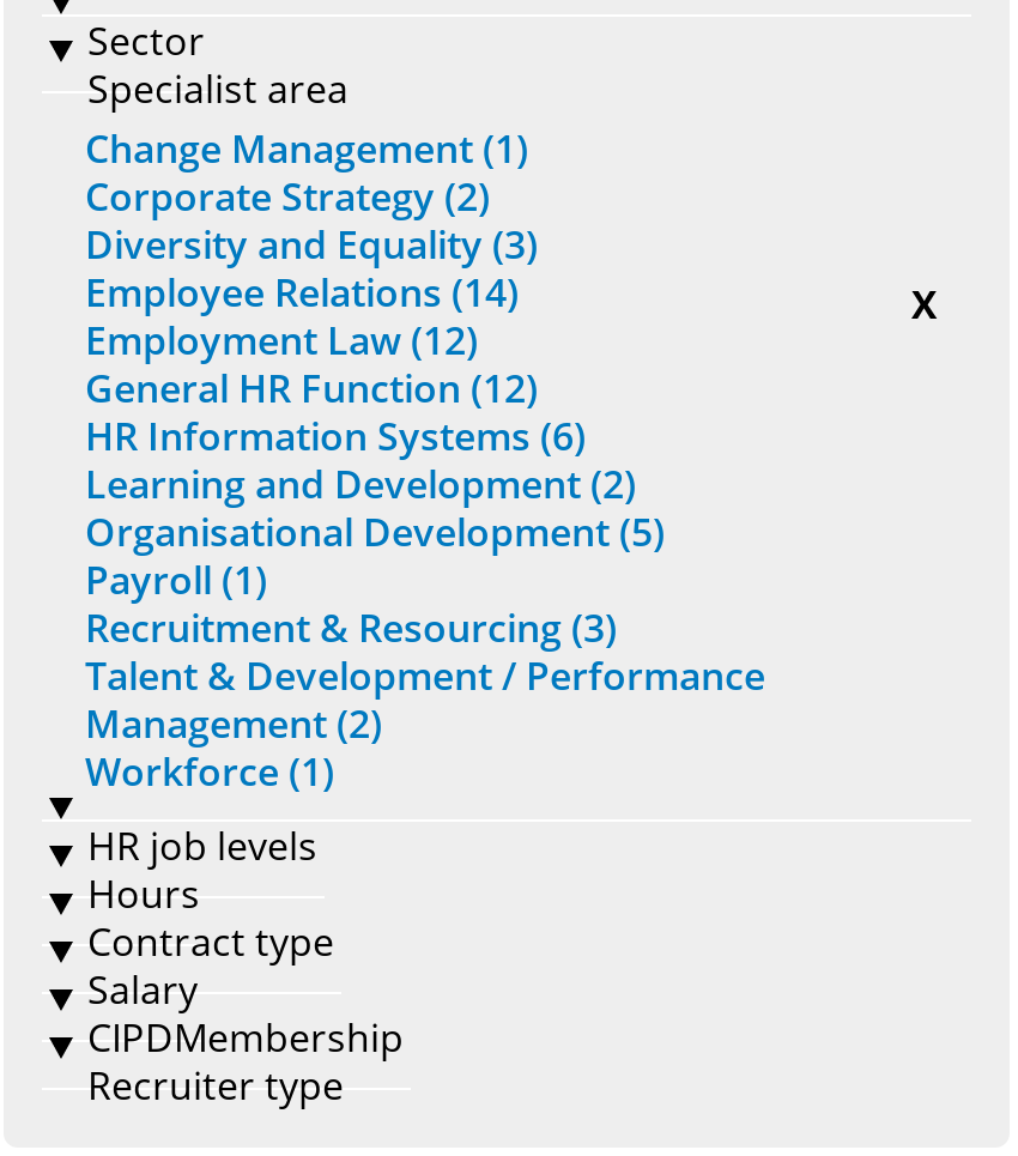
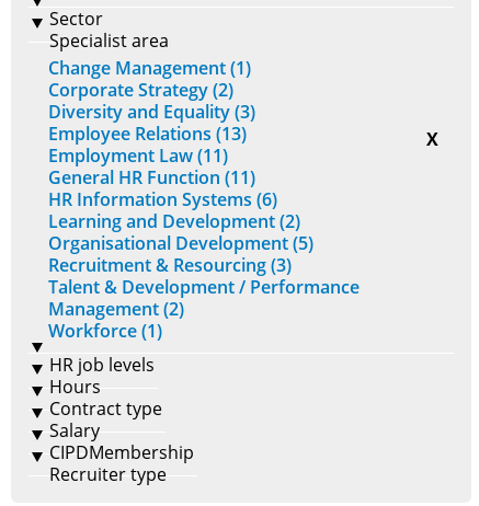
[85,266,519,319] Employee Relations (14) -> [48,122,247,146] Employee Relations (13)
[85,314,478,367] Employment Law (12) -> [48,143,228,168] Employment Law (11)
[85,362,538,414] General HR Function (12) -> [48,165,255,189] General HR Function (11)
[85,553,267,606] Payroll (1) -> none

